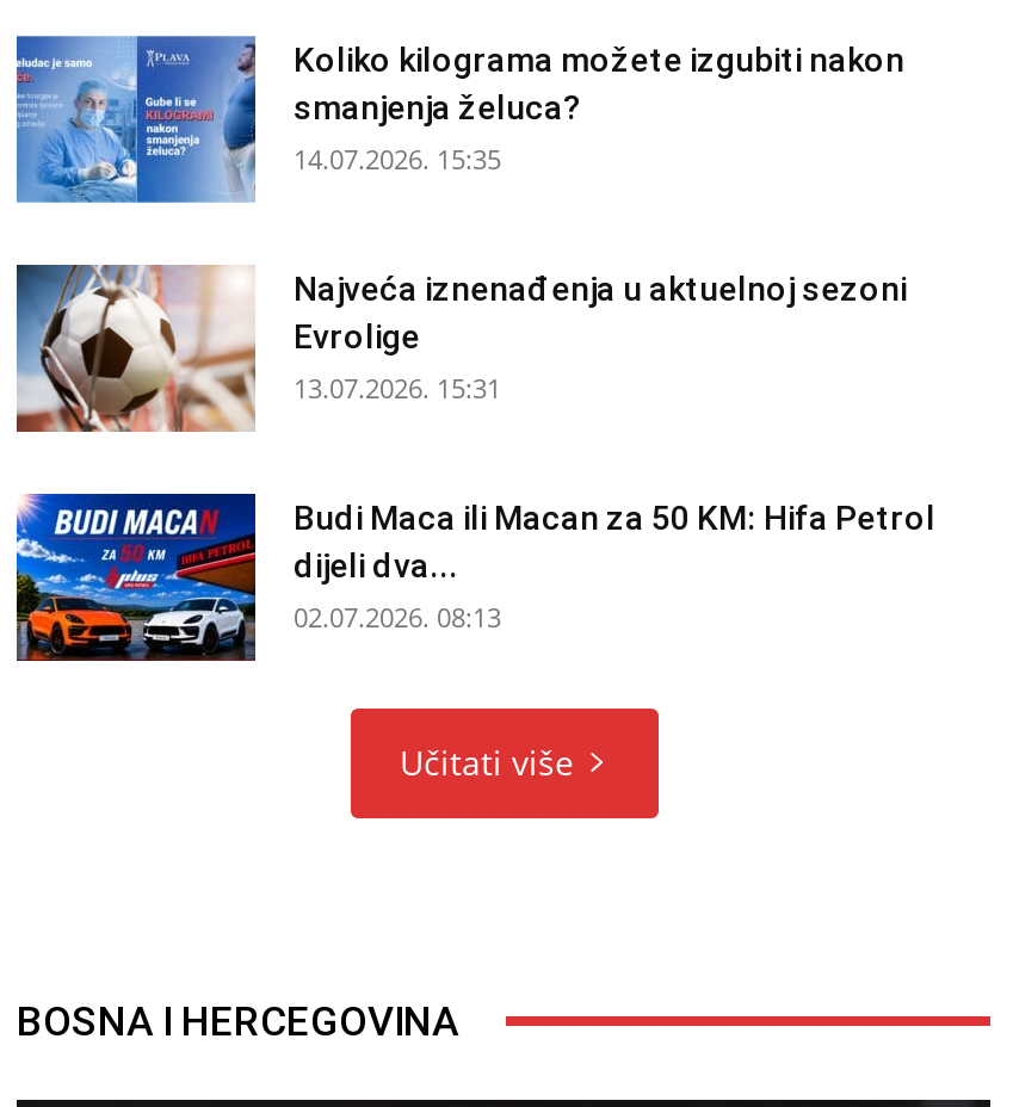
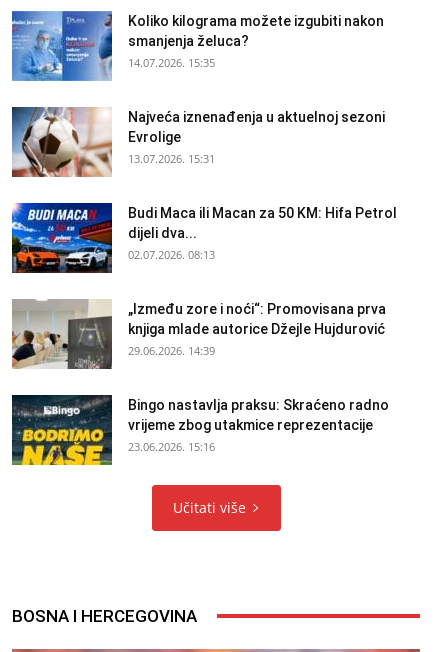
none -> [11,299,389,454] [image] | „Između zore i noći“: Promovisana prva | knjiga mlade autorice Džejle Hujdurović | 29.06.2026. 14:39 | Bingo nastavlja praksu: Skraćeno radno | vrijeme zbog utakmice reprezentacije | 23.06.2026. 15:16
none -> [11,394,113,466] [image]

